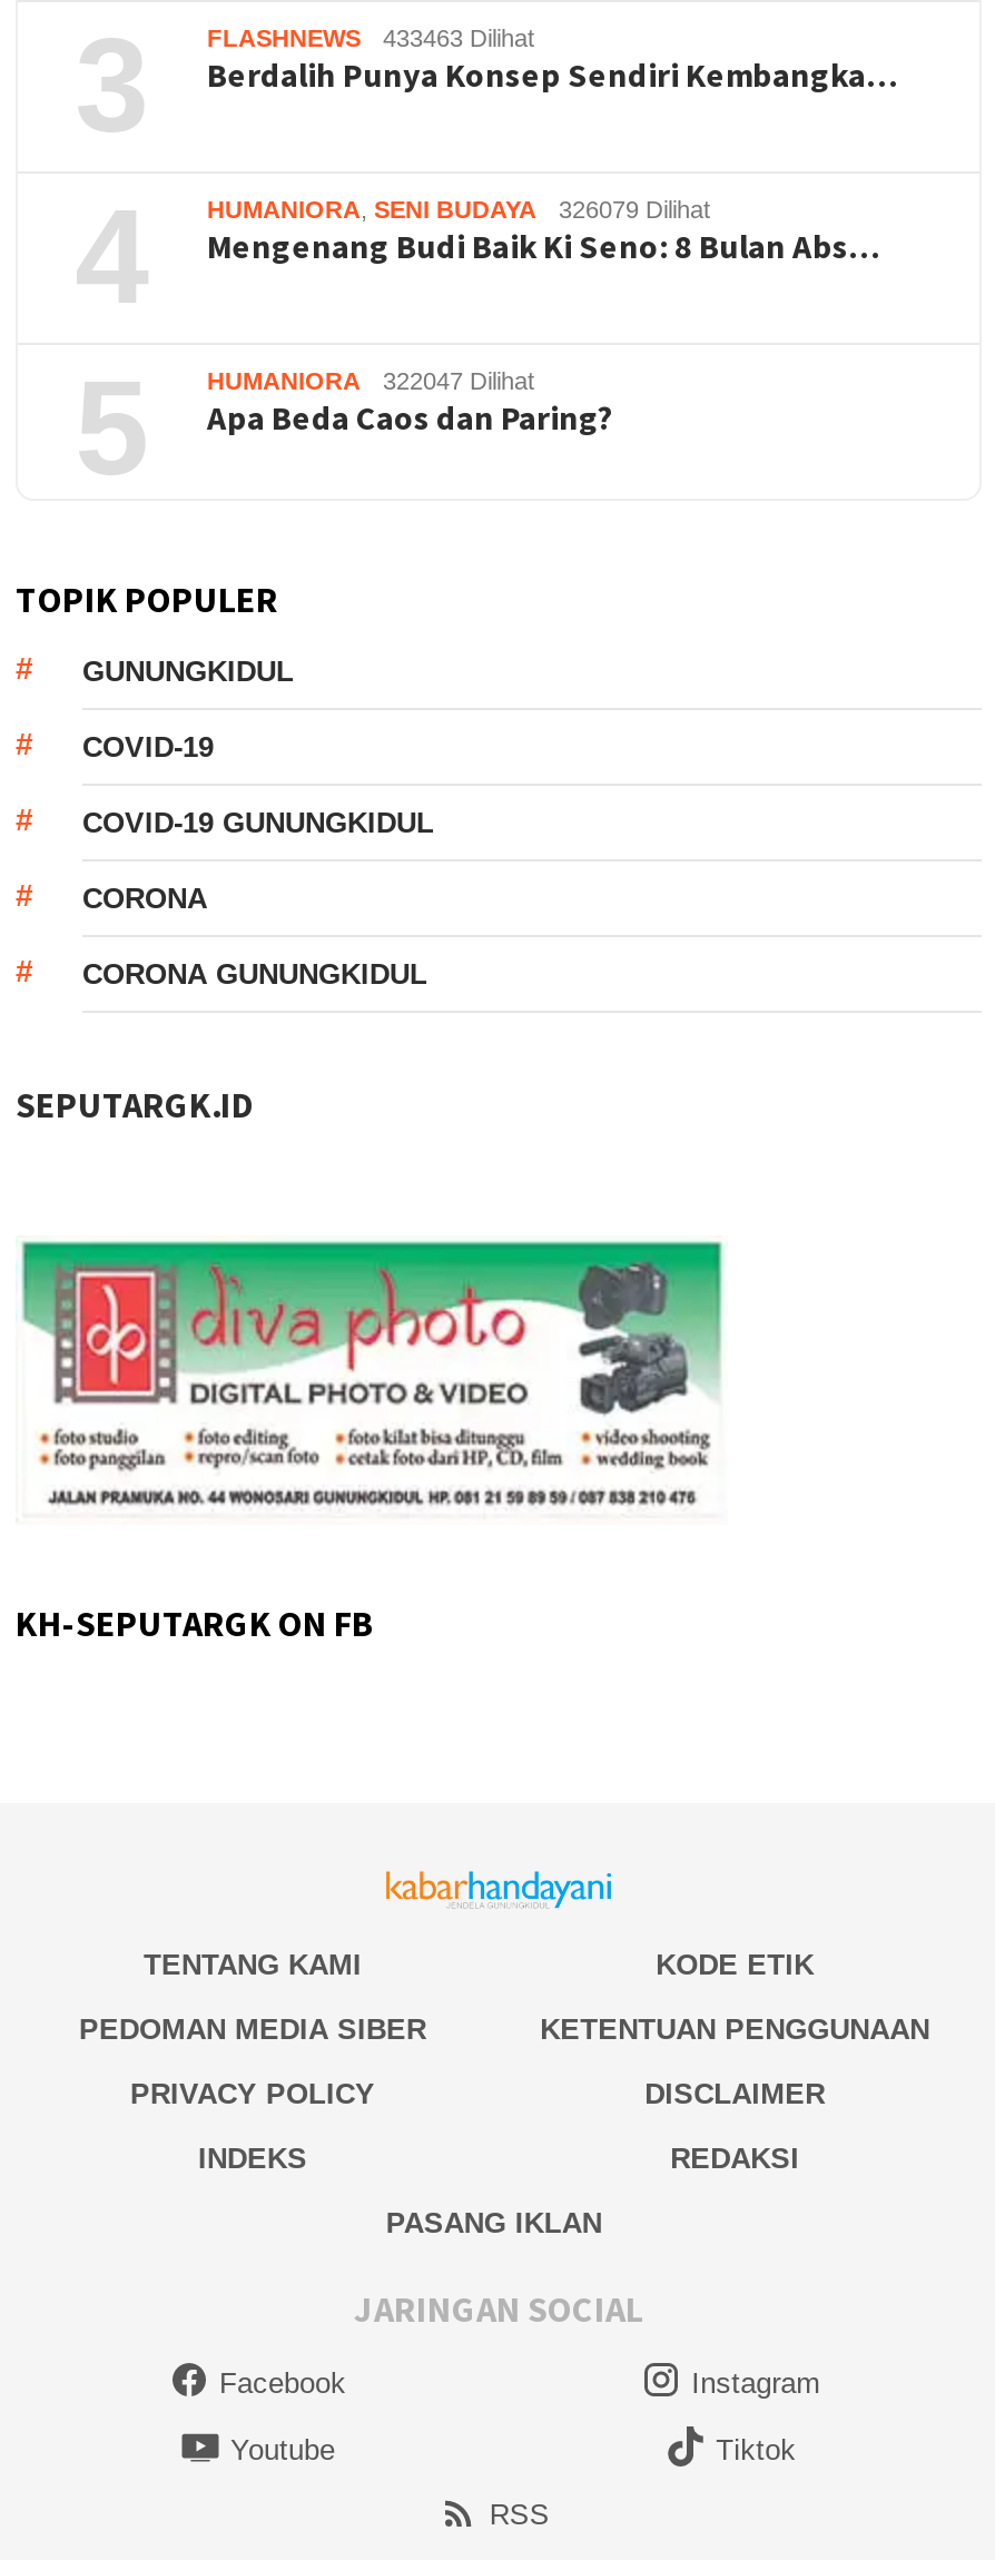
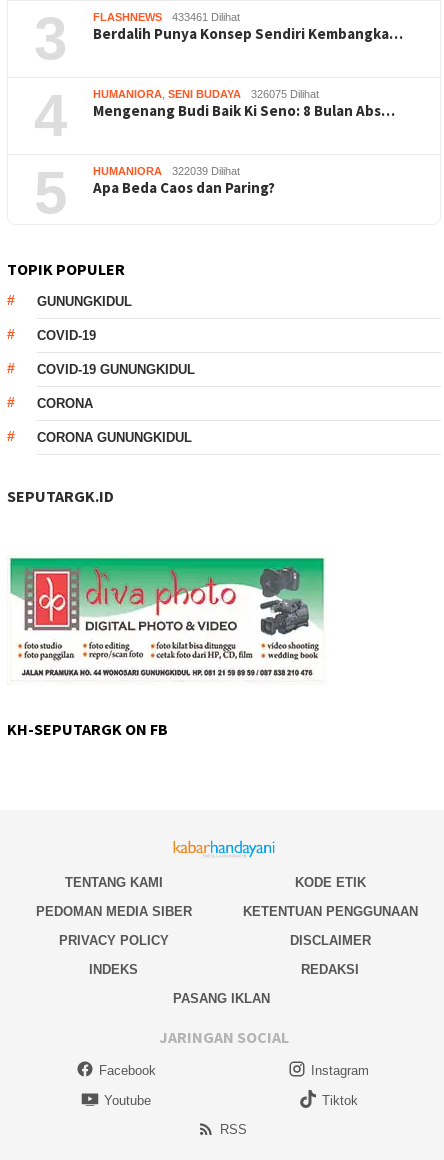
[207,24,534,51] FLASHNEWS 433463 Dilihat -> [93,11,240,23] FLASHNEWS 433461 Dilihat
[207,196,710,223] HUMANIORA, SENI BUDAYA 326079 Dilihat -> [93,88,319,100] HUMANIORA, SENI BUDAYA 326075 Dilihat
[207,367,534,394] HUMANIORA 322047 Dilihat -> [93,165,240,177] HUMANIORA 322039 Dilihat

